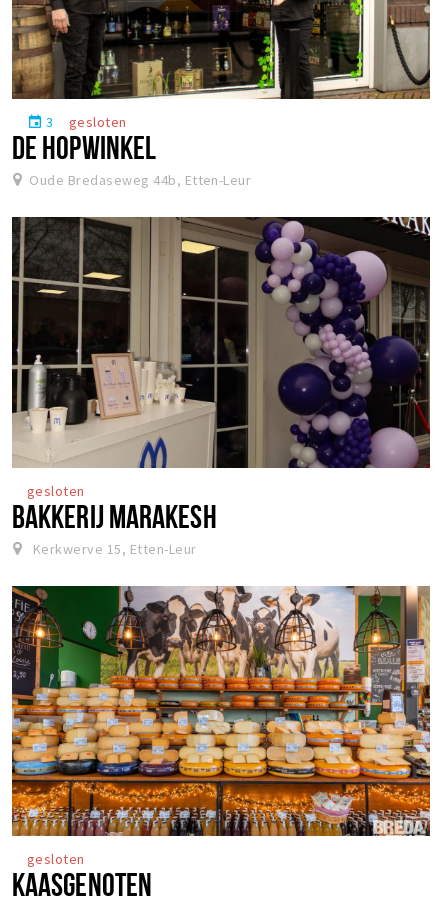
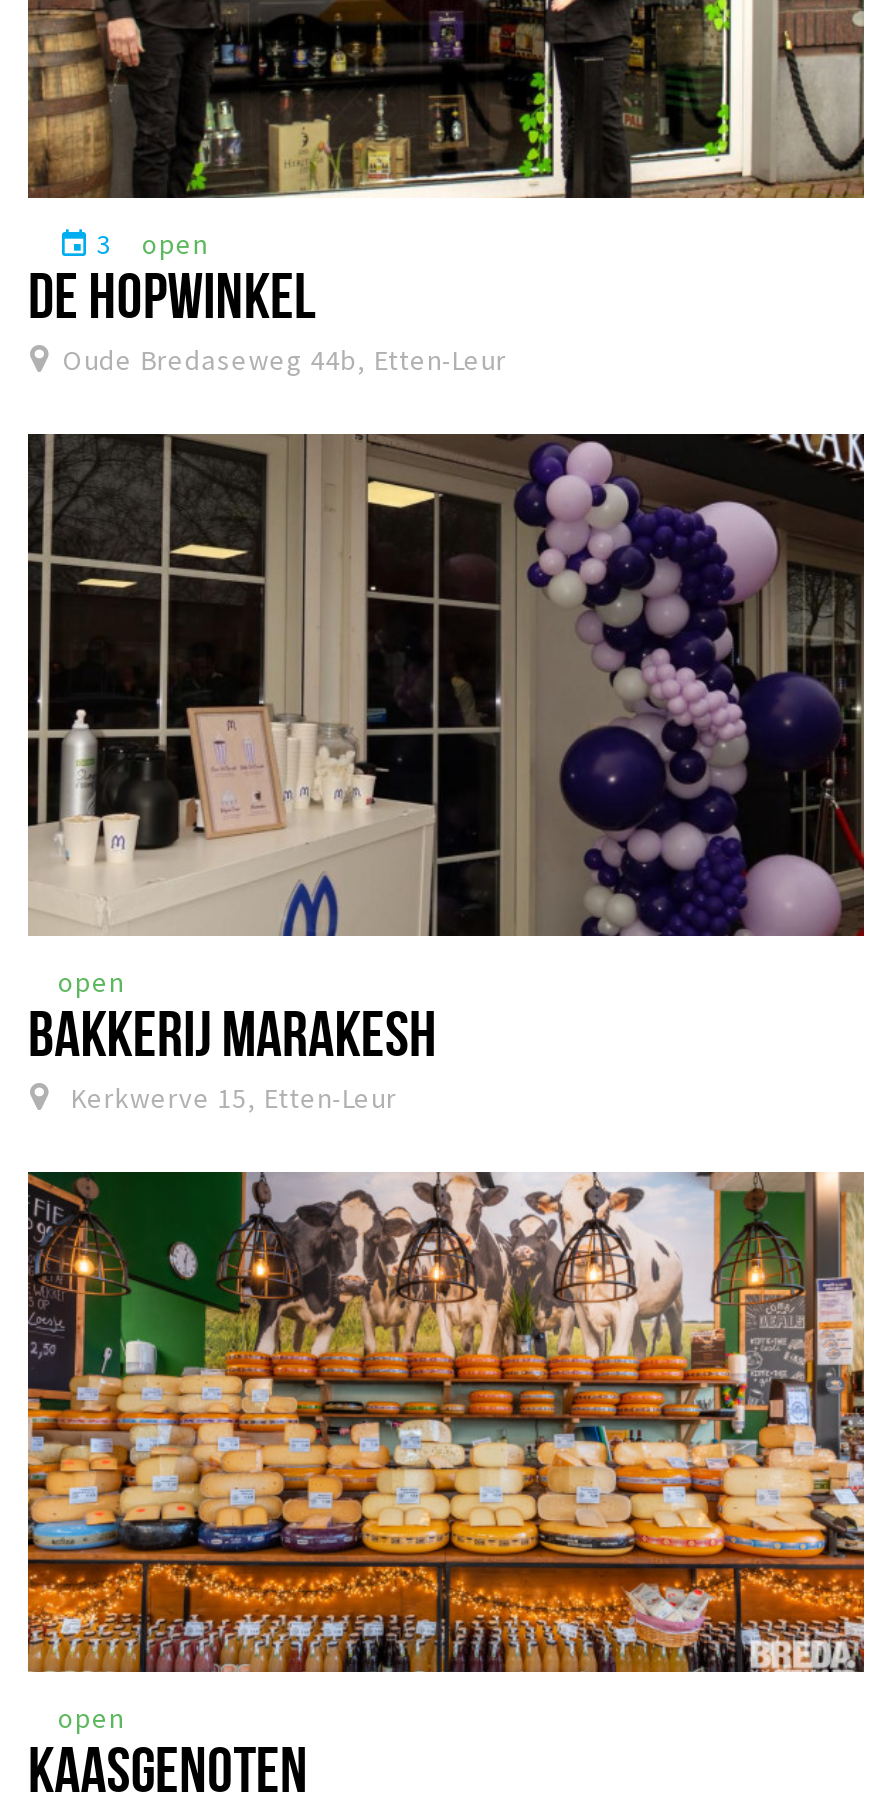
[69,113,127,131] gesloten -> [142,226,208,262] open
[27,482,85,500] gesloten -> [58,963,124,999] open
[27,850,85,868] gesloten -> [58,1701,124,1737] open

